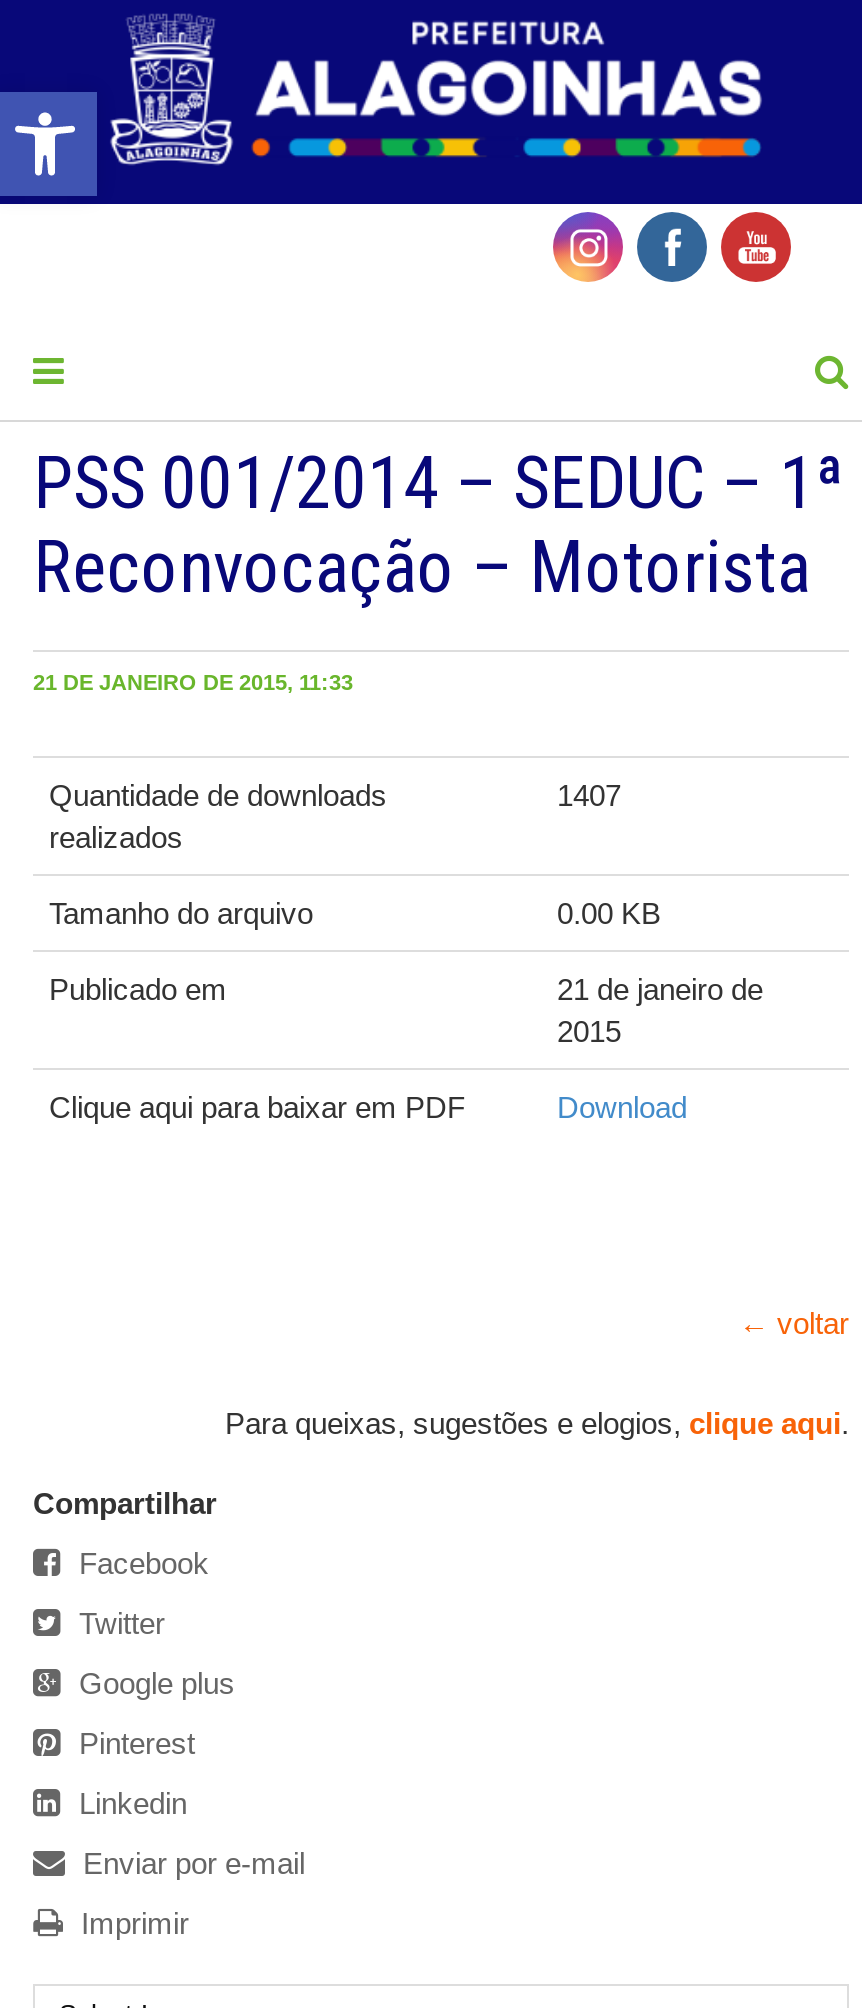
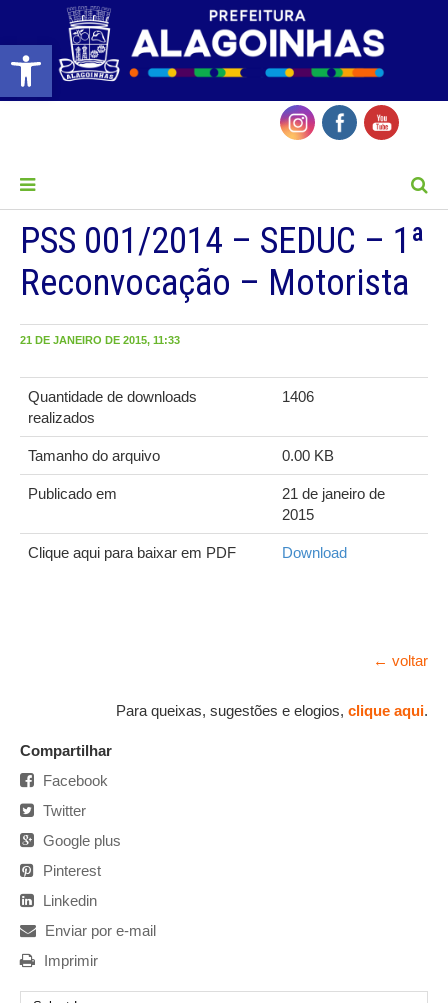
[557,778,621,812] 1407 -> [282,388,314,405] 1406

